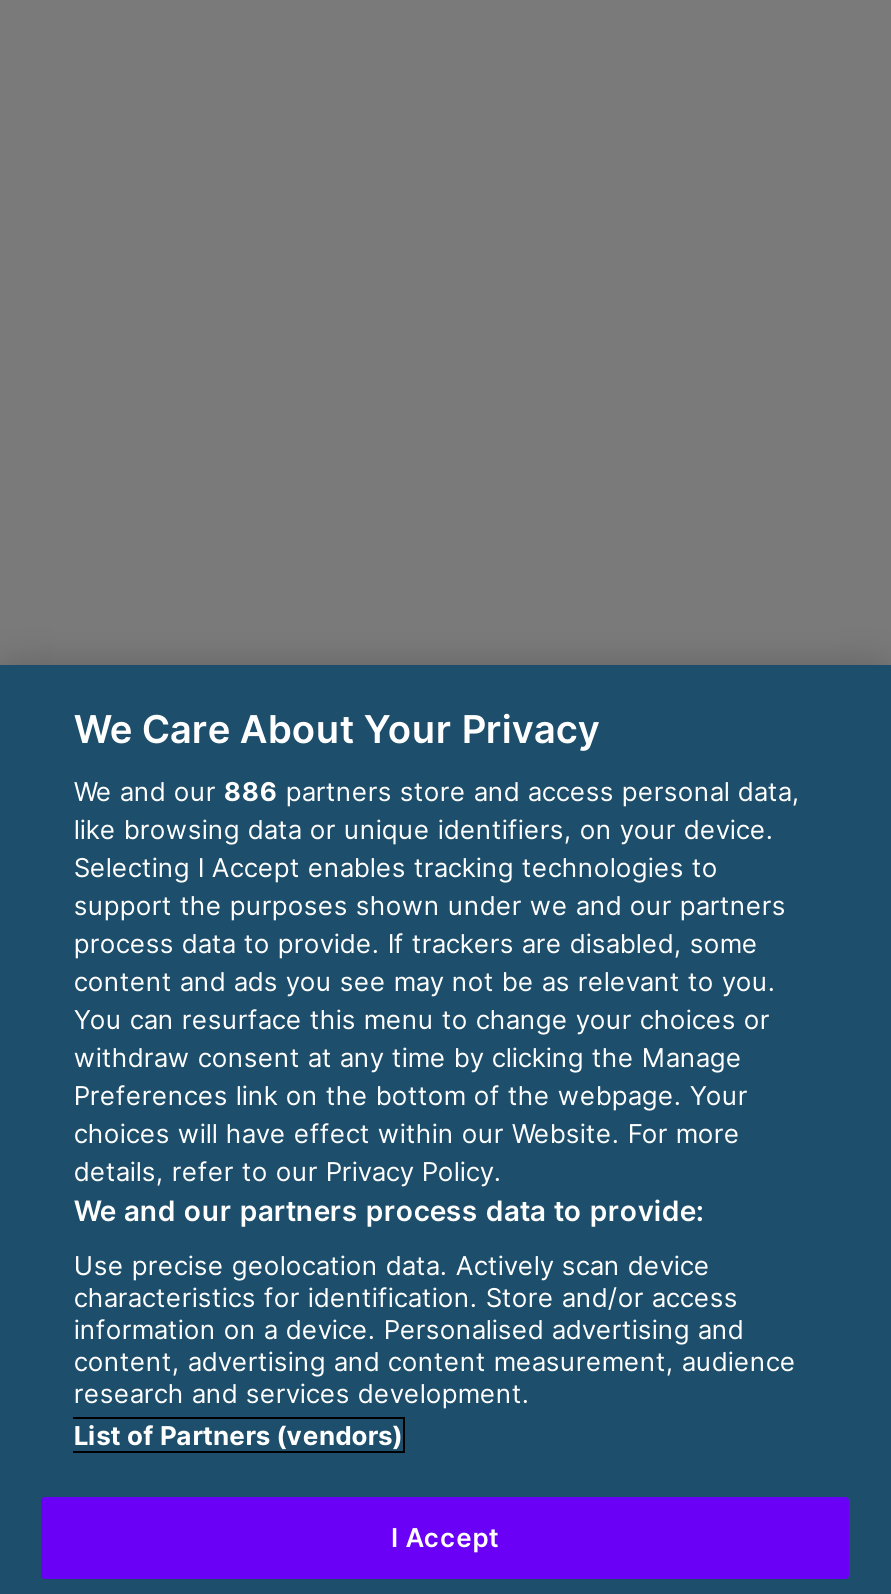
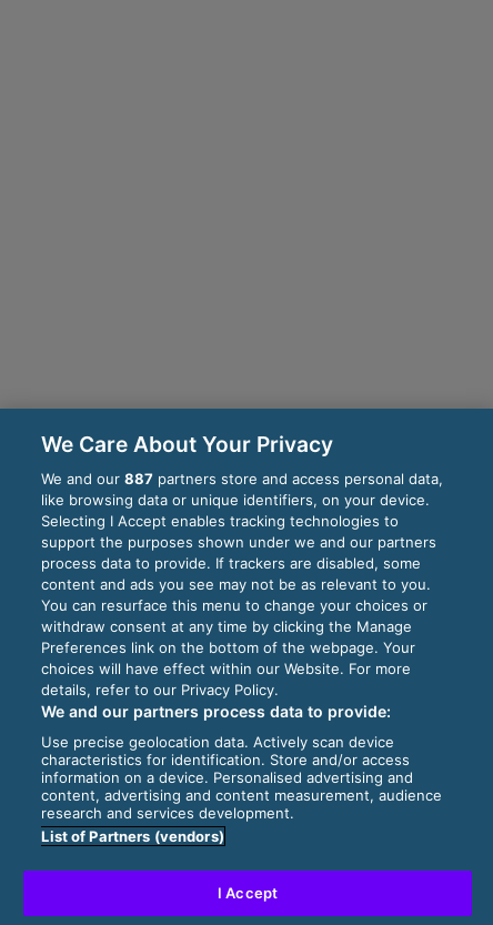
[74,775,800,807] We and our 886 partners store and access personal data, -> [42,470,443,487] We and our 887 partners store and access personal data,

